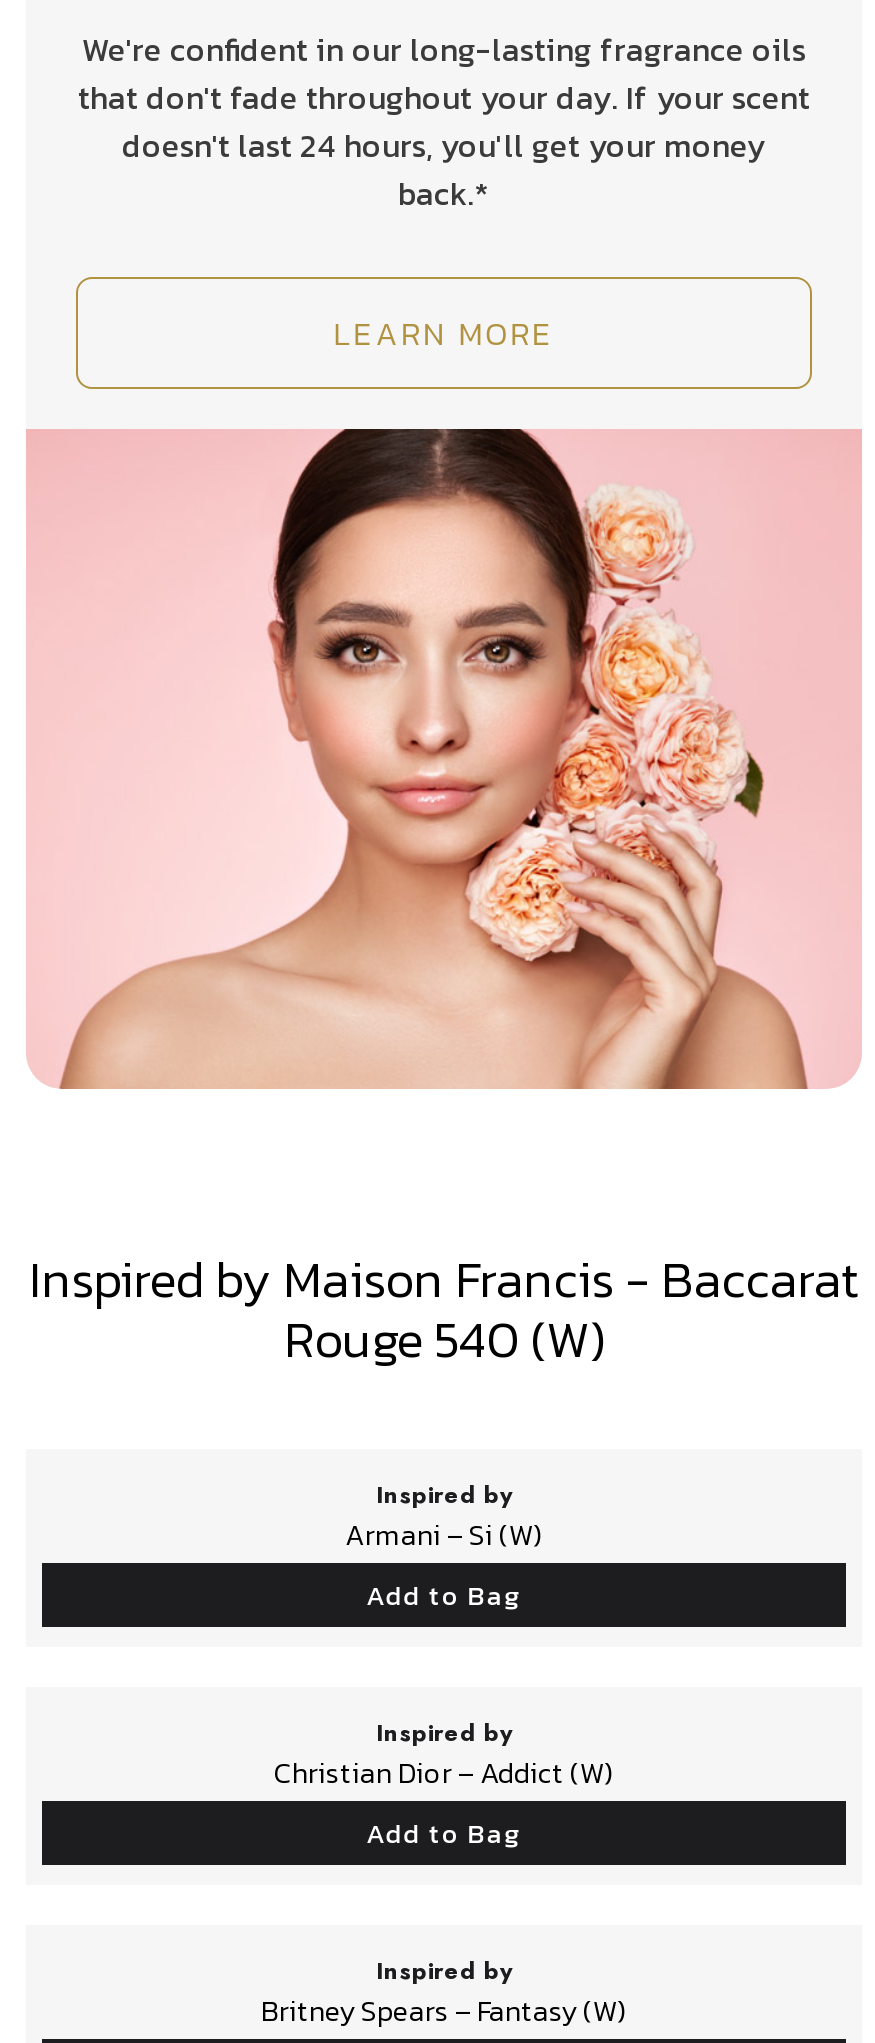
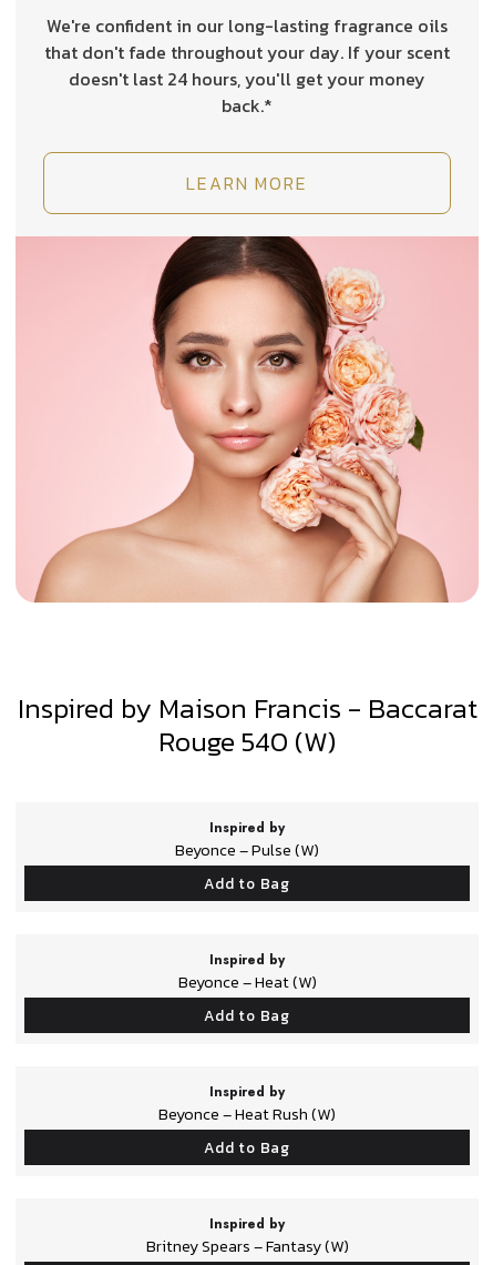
[345,1512,543,1556] Armani – Si (W) -> [175,837,319,862] Beyonce – Pulse (W)
[274,1750,614,1794] Christian Dior – Addict (W) -> [158,970,336,1126] Beyonce – Heat (W) | Add to Bag | Inspired by | Beyonce – Heat Rush (W)

